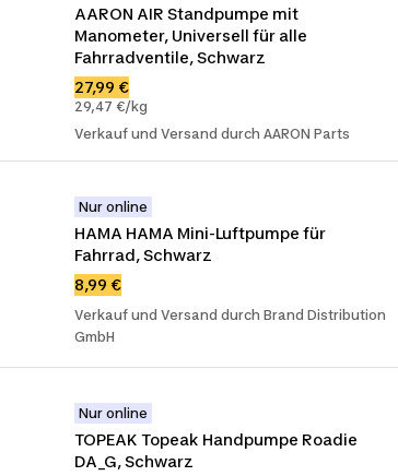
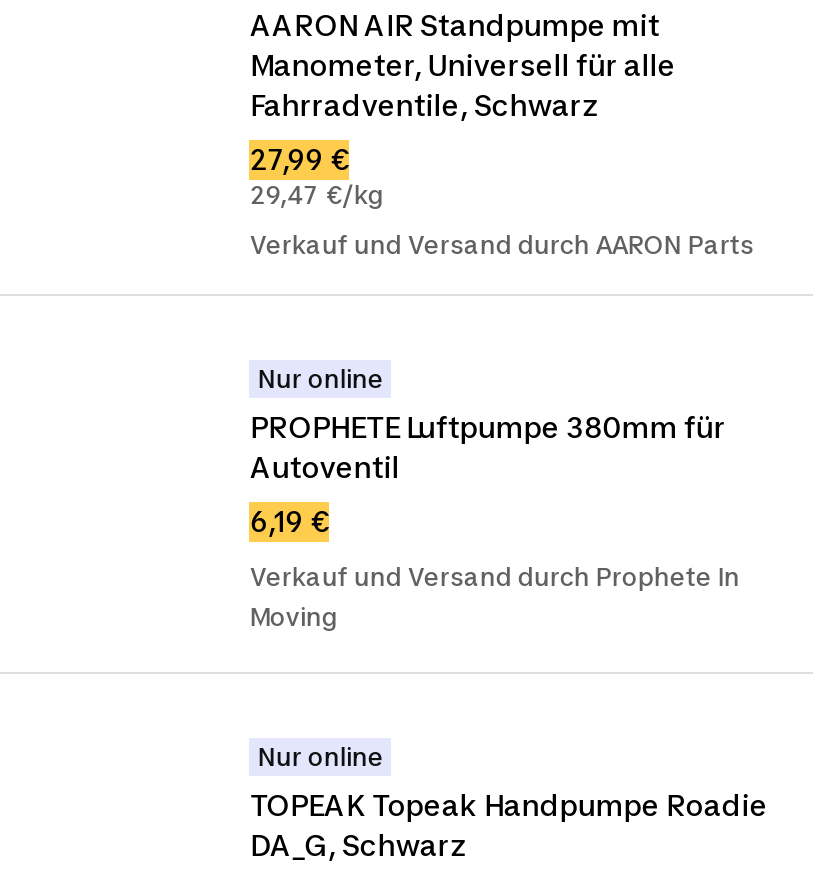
[75,224,326,264] HAMA HAMA Mini-Luftpumpe für | Fahrrad, Schwarz -> [250,410,726,484] PROPHETE Luftpumpe 380mm für | Autoventil
[75,275,122,294] 8,99 € -> [250,504,330,538] 6,19 €
[75,307,386,345] Verkauf und Versand durch Brand Distribution | GmbH -> [250,562,740,632] Verkauf und Versand durch Prophete In | Moving

